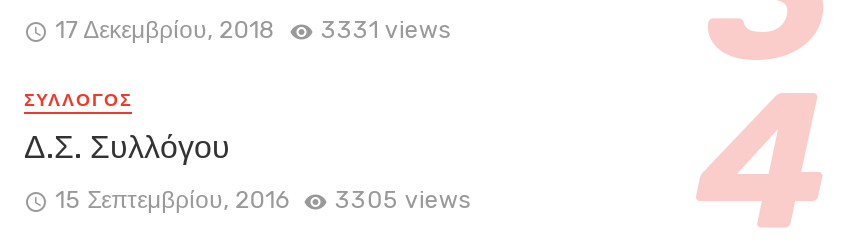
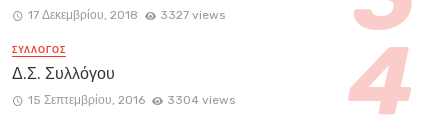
[55,16,451,44] 17 Δεκεμβρίου, 2018 3331 views -> [28,8,225,22] 17 Δεκεμβρίου, 2018 3327 views
[55,186,471,214] 15 Σεπτεμβρίου, 2016 3305 views -> [28,93,235,107] 15 Σεπτεμβρίου, 2016 3304 views

